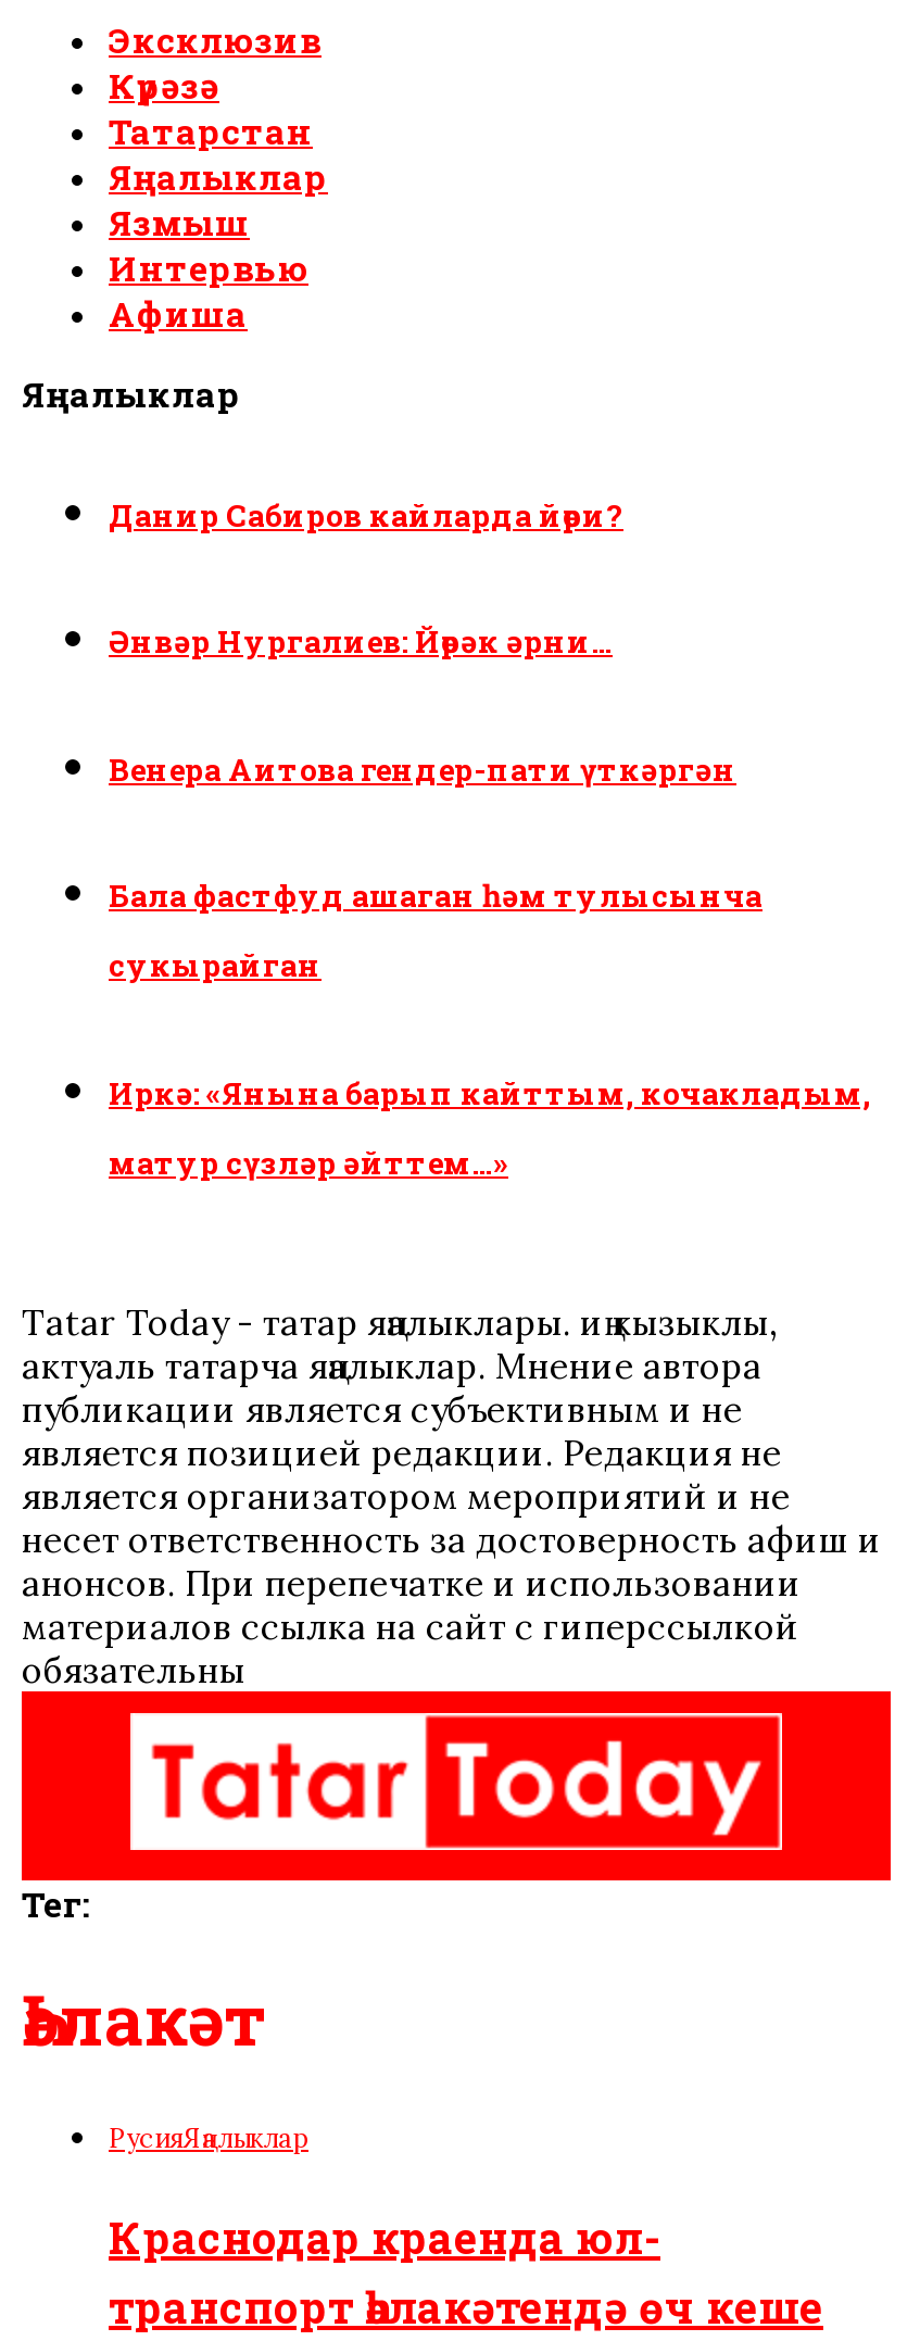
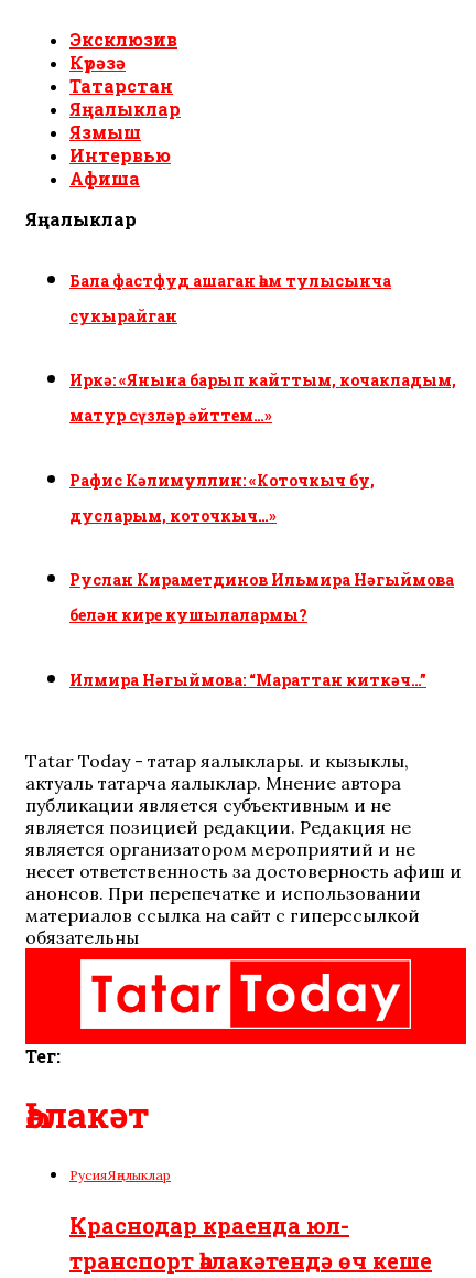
[109,493,736,789] Данир Сабиров кайларда йөри? | Әнвәр Нургалиев: Йөрәк әрни… | Венера Аитова гендер-пати үткәргән -> none
moved [109,875,871,1183] -> [69,270,456,426]: Бала фастфуд ашаган һәм тулысынча | сукырайган | Иркә: «Янына барып кайттым, кочакладым, | матур сүзләр әйттем…»
none -> [69,470,454,690] Рафис Кәлимуллин: «Коточкыч бу, | дусларым, коточкыч…» | Руслан Кираметдинов Ильмира Нәгыймова | белән кире кушылалармы? | Илмира Нәгыймова: “Мараттан киткәч…”

